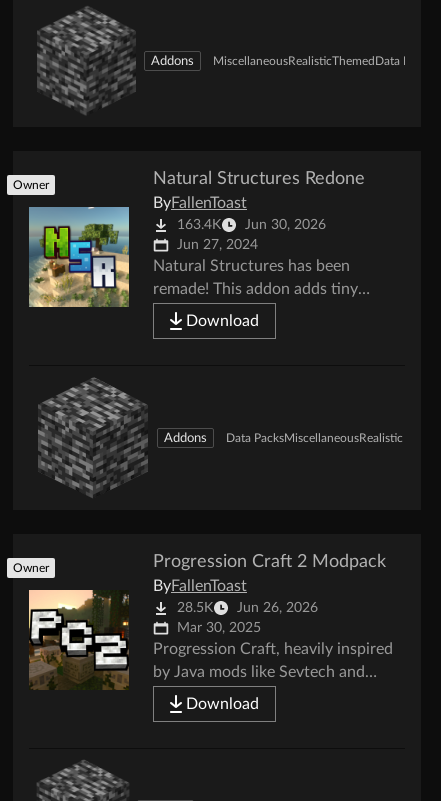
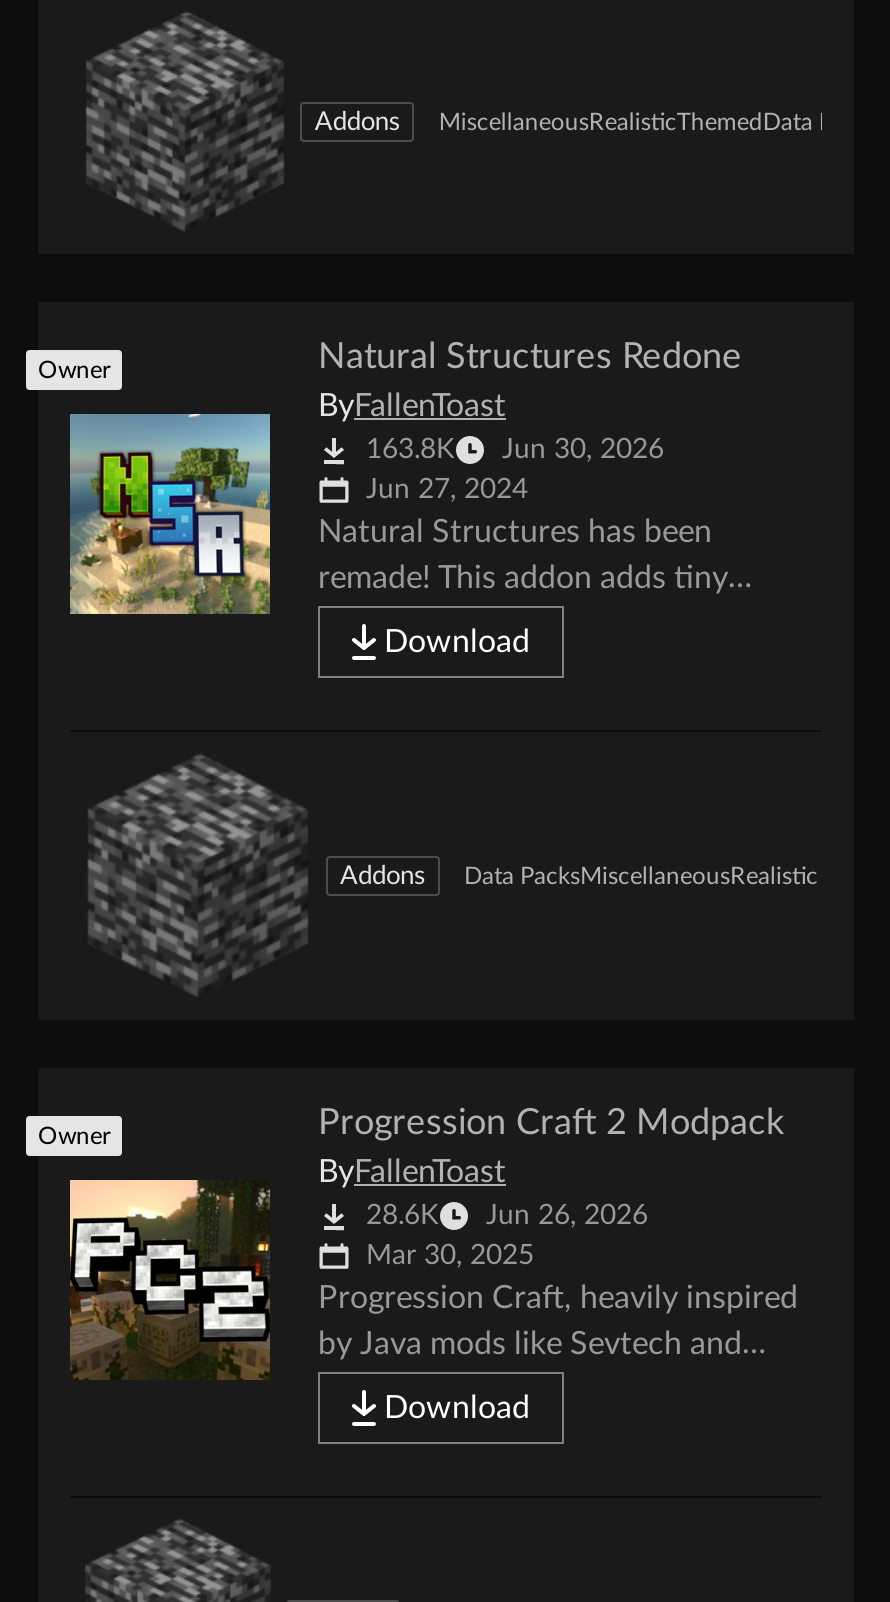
[177,218,326,232] 163.4K Jun 30, 2026 -> [366,435,664,463] 163.8K Jun 30, 2026
[177,601,318,615] 28.5K Jun 26, 2026 -> [366,1201,648,1229] 28.6K Jun 26, 2026

